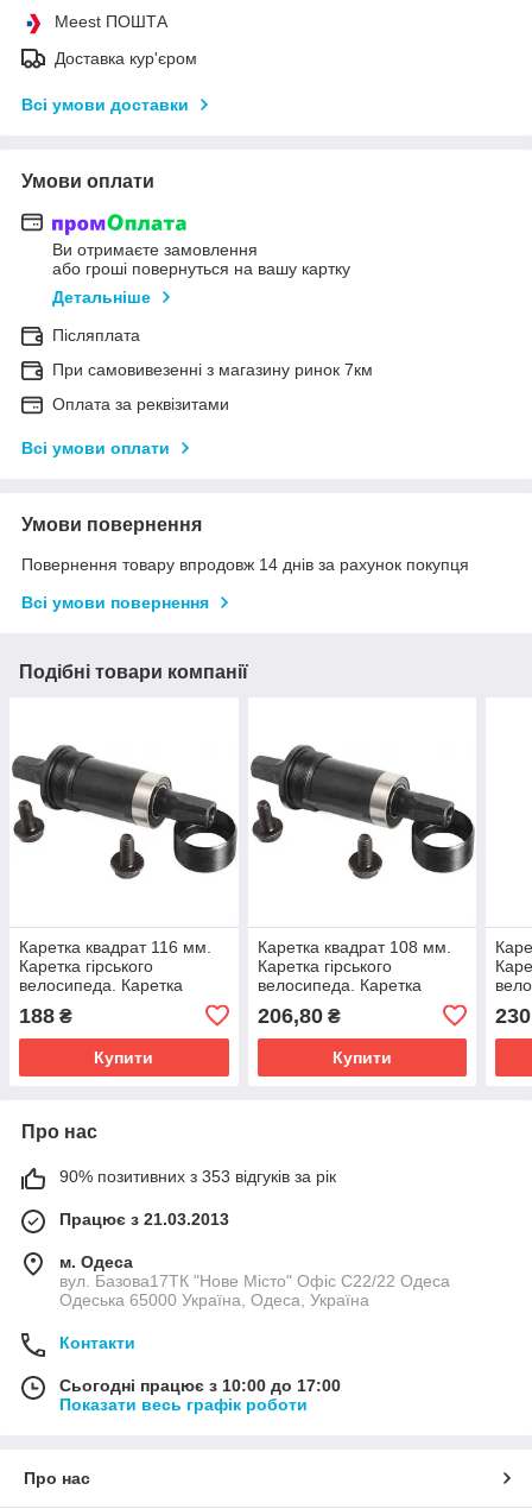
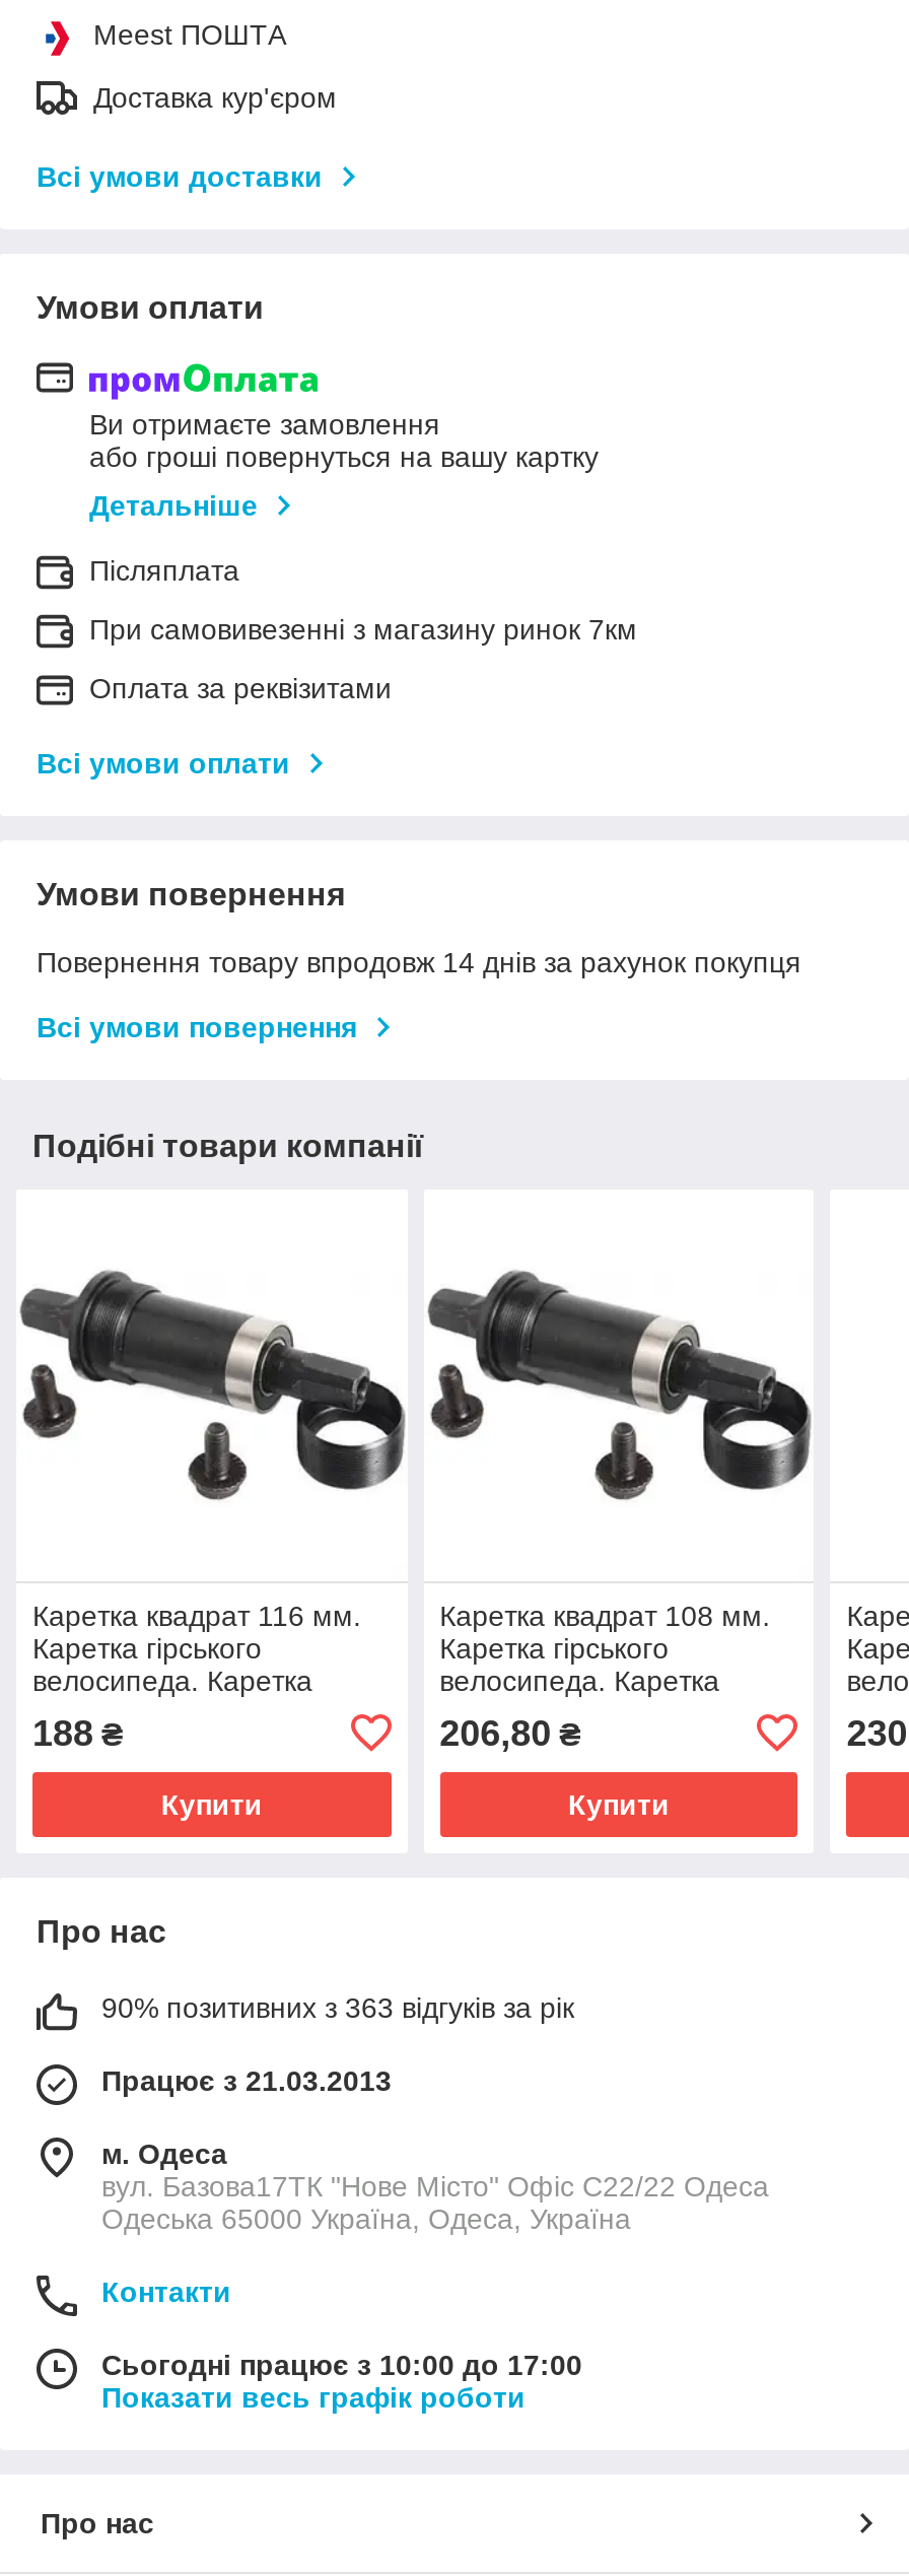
[59,1167,336,1186] 90% позитивних з 353 відгуків за рік -> [101,1991,574,2023] 90% позитивних з 363 відгуків за рік

